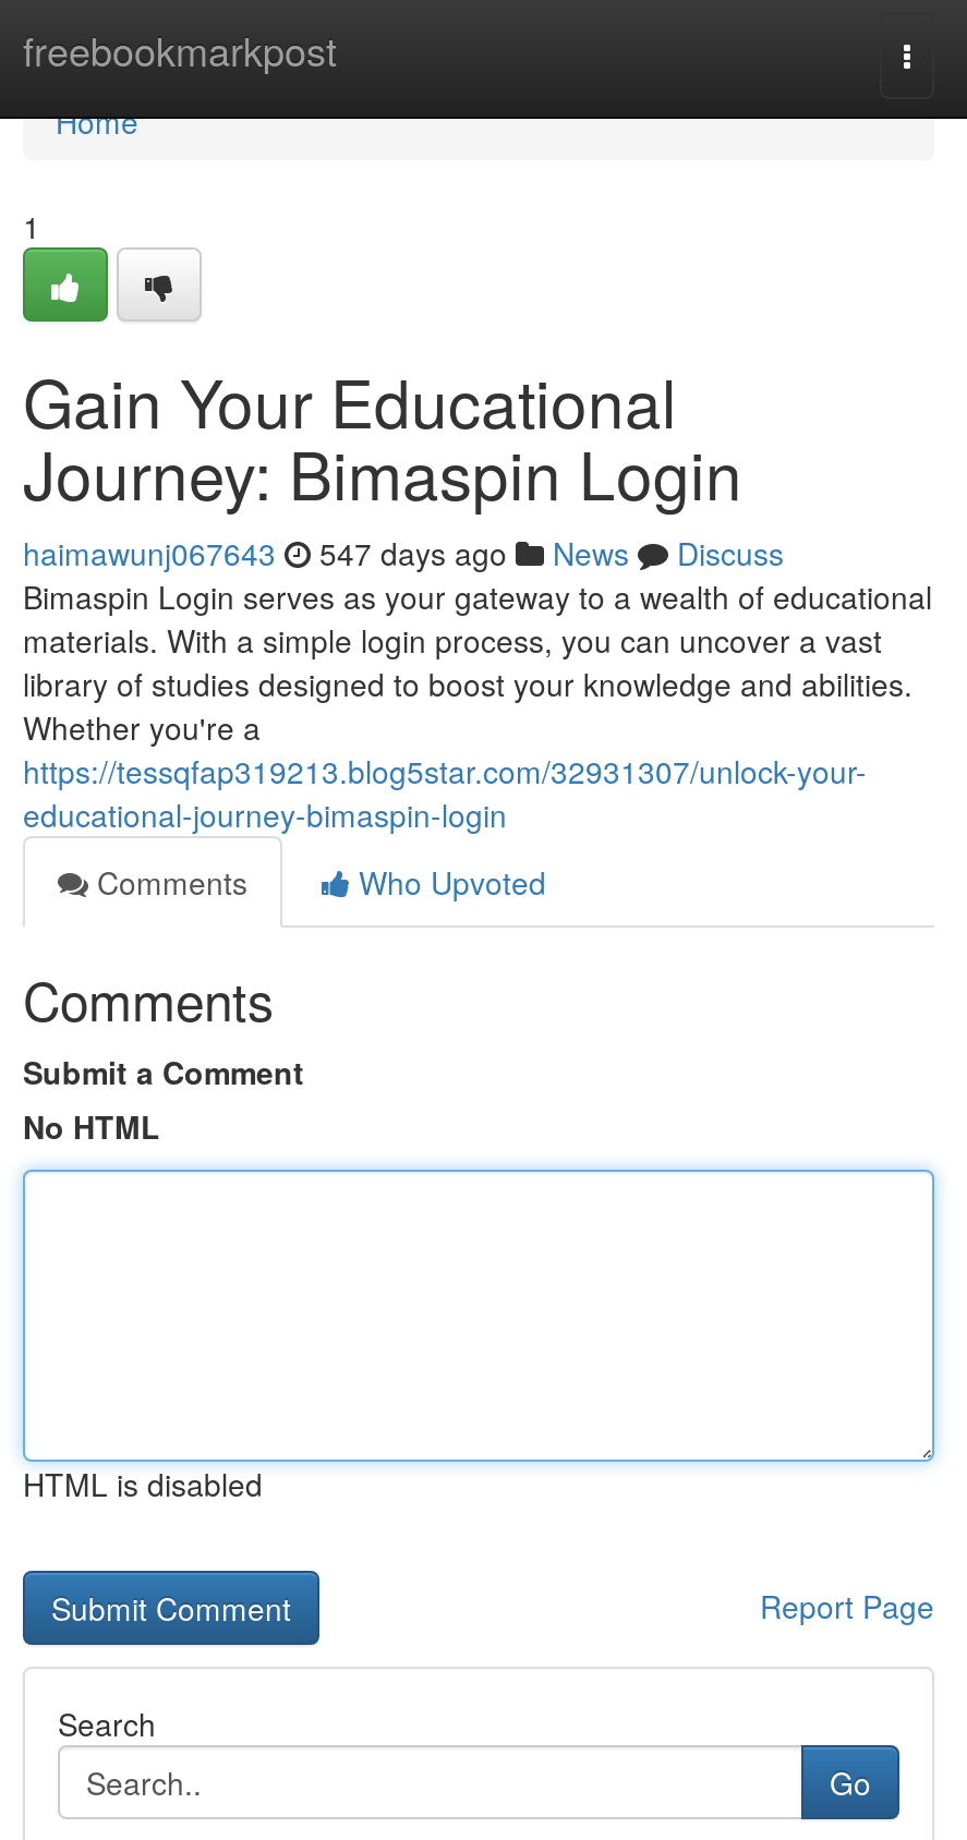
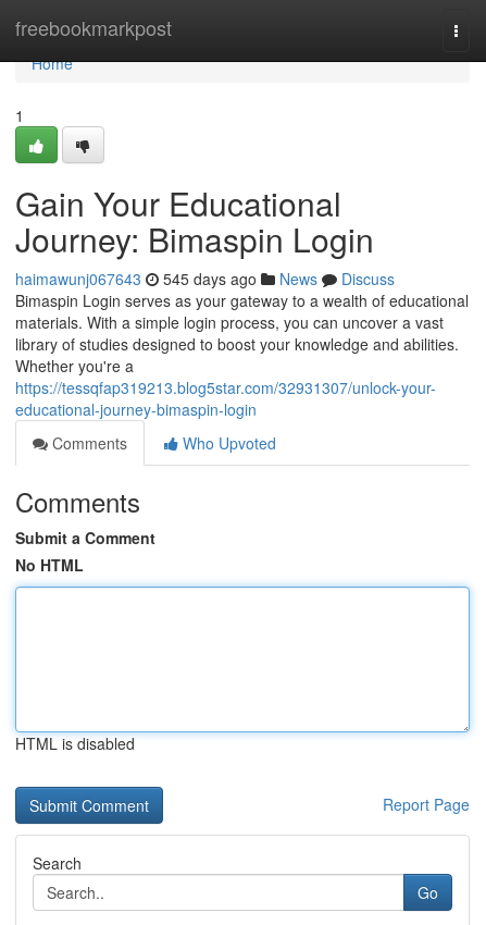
[23,531,784,574] haimawunj067643 547 days ago News Discuss -> [15,268,395,289] haimawunj067643 545 days ago News Discuss

